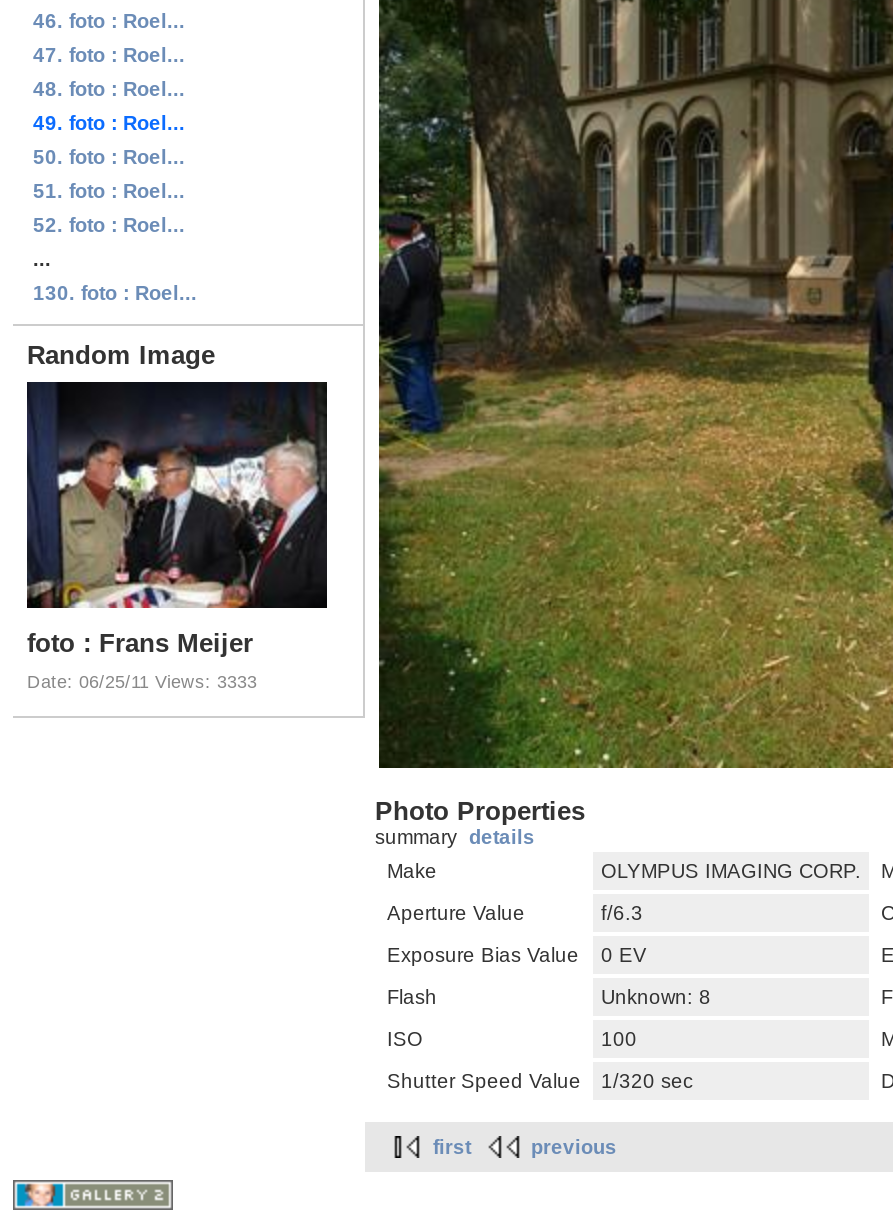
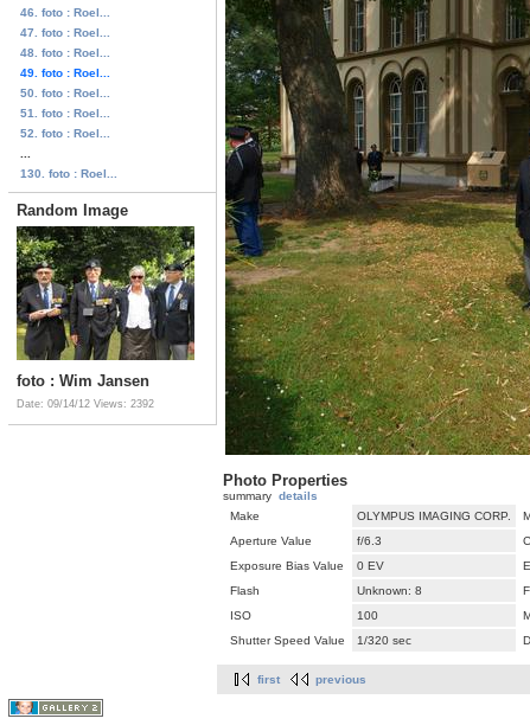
[25,382,329,657] [image] | foto : Frans Meijer -> [15,225,196,389] [image] | foto : Wim Jansen
[27,672,257,692] Date: 06/25/11 Views: 3333 -> [17,398,154,410] Date: 09/14/12 Views: 2392

